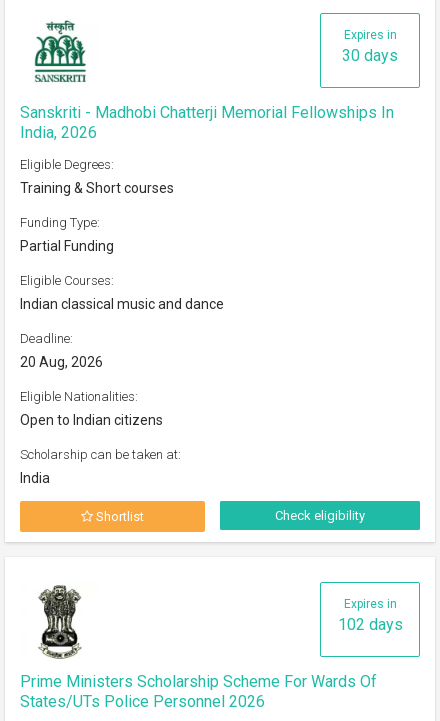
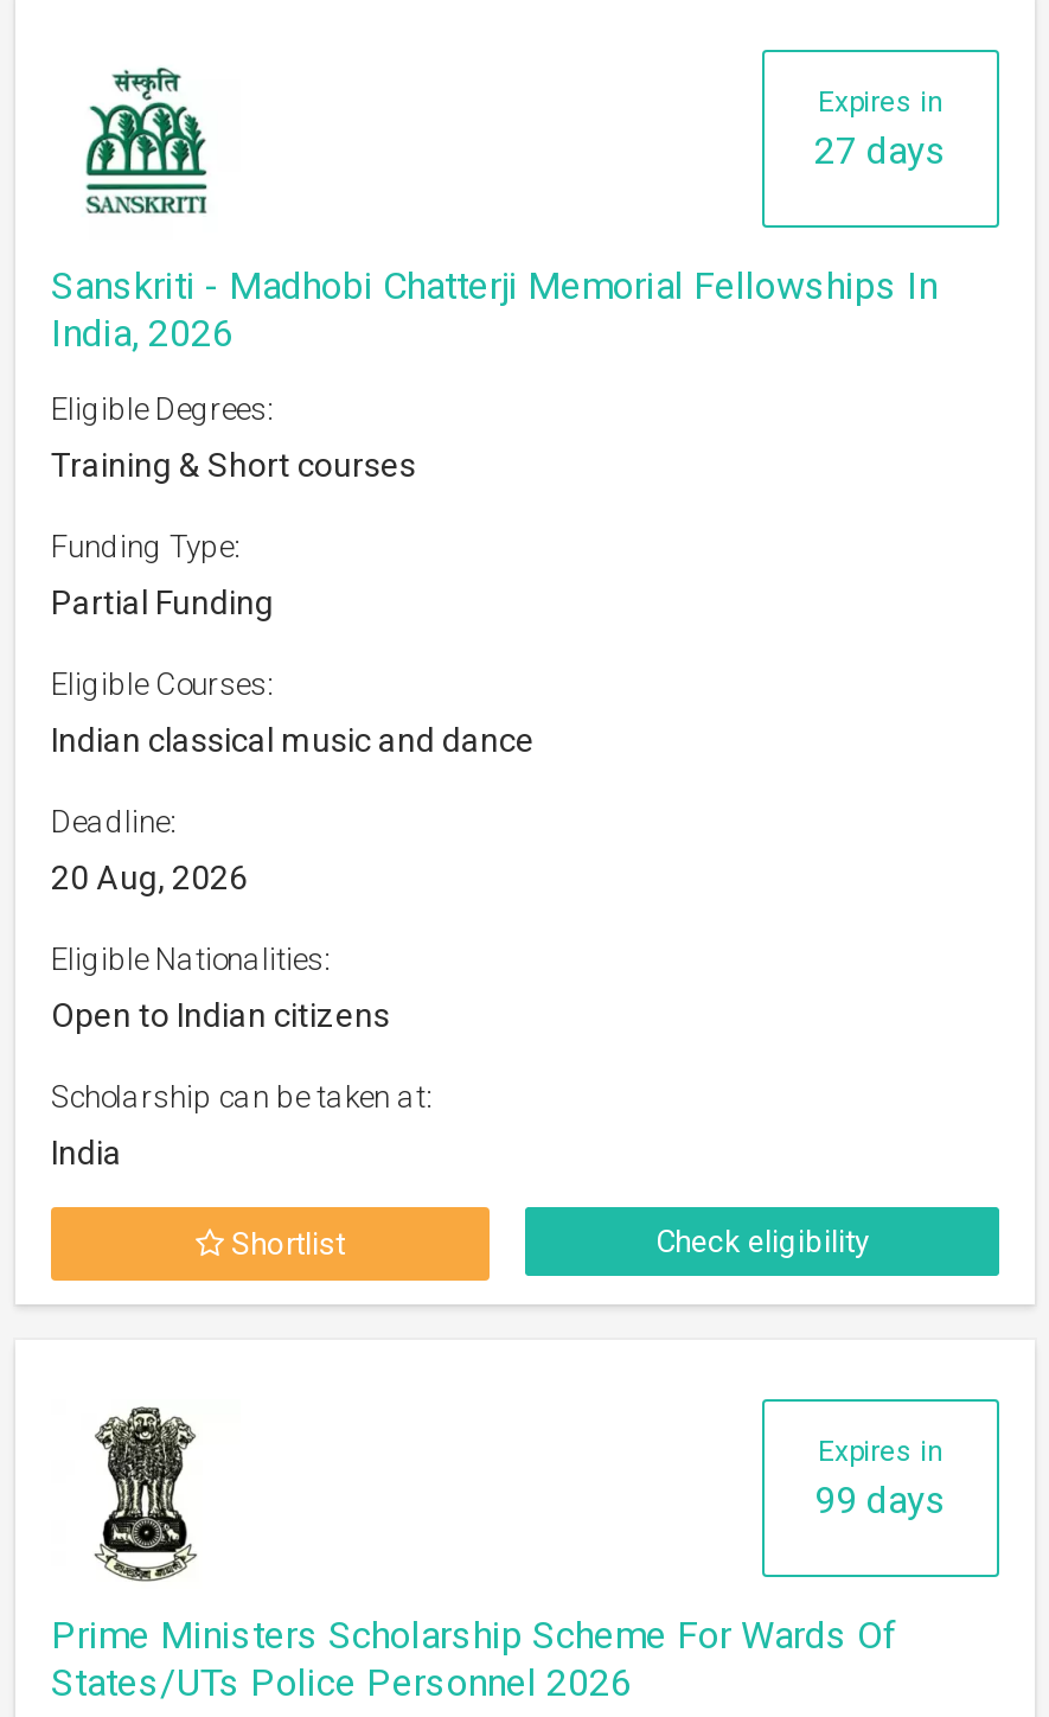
[342,46,398,65] 30 days -> [814,128,947,173] 27 days
[337,615,402,634] 102 days -> [814,1477,947,1522] 99 days

